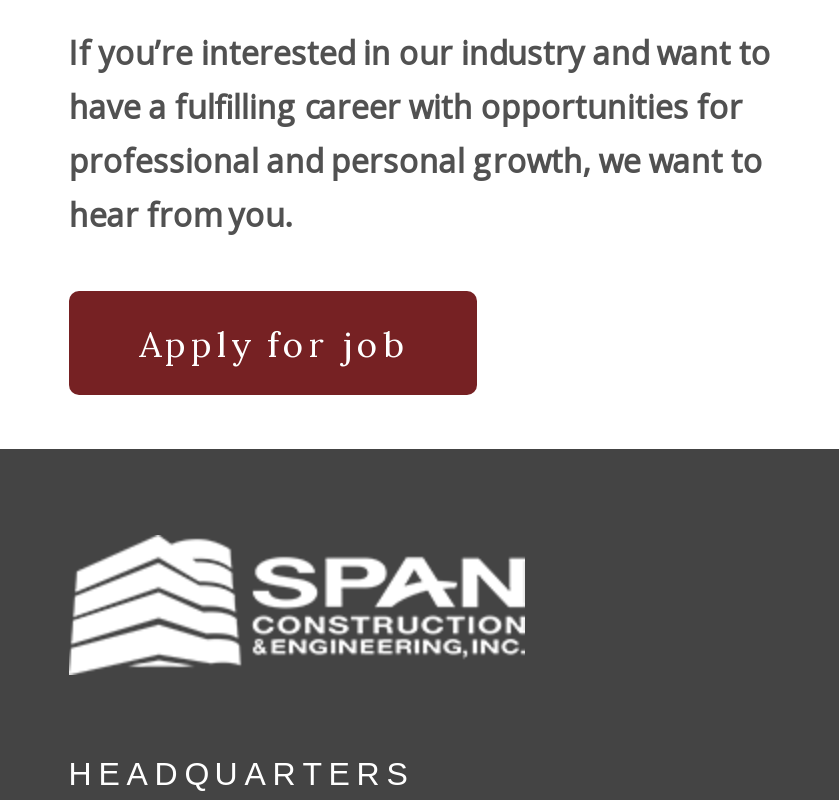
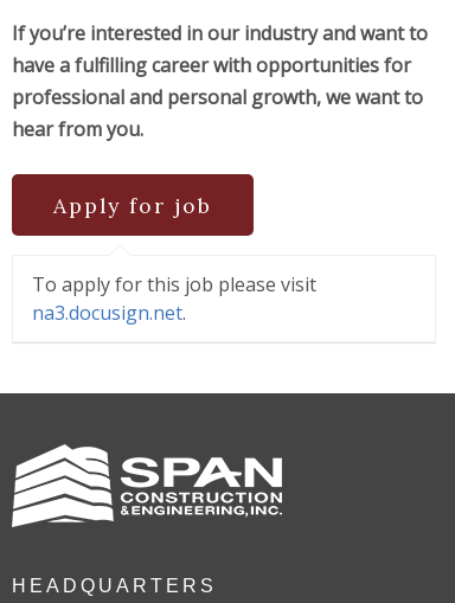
none -> [32,272,316,326] To apply for this job please visit | na3.docusign.net.

